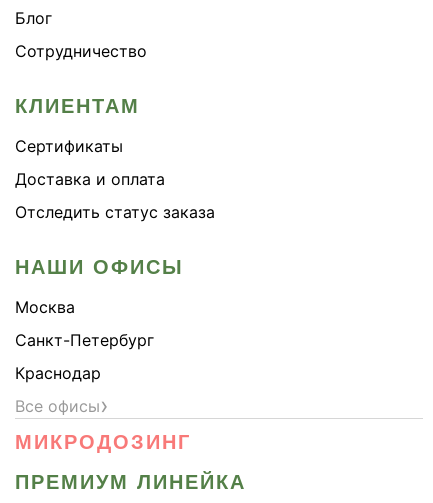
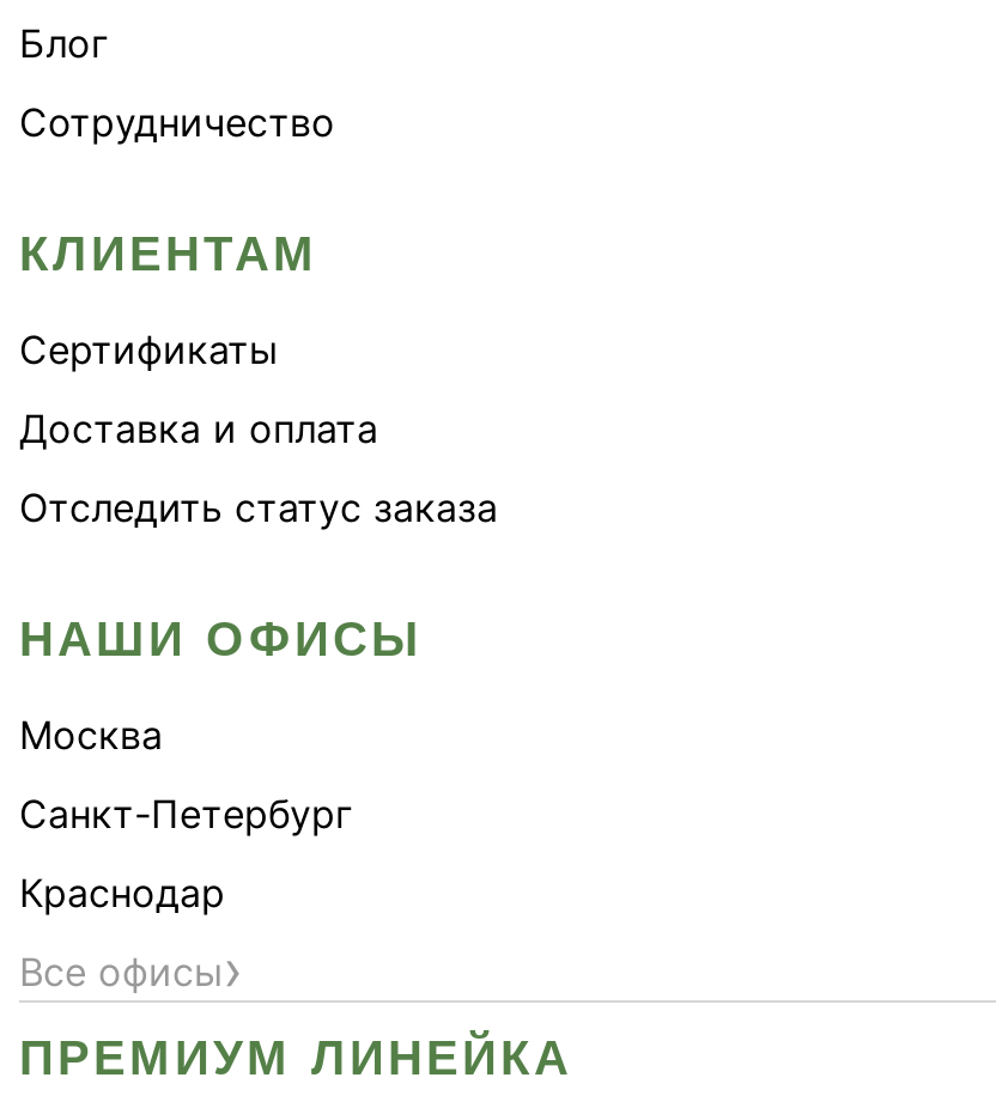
[15,431,191,453] МИКРОДОЗИНГ -> none

